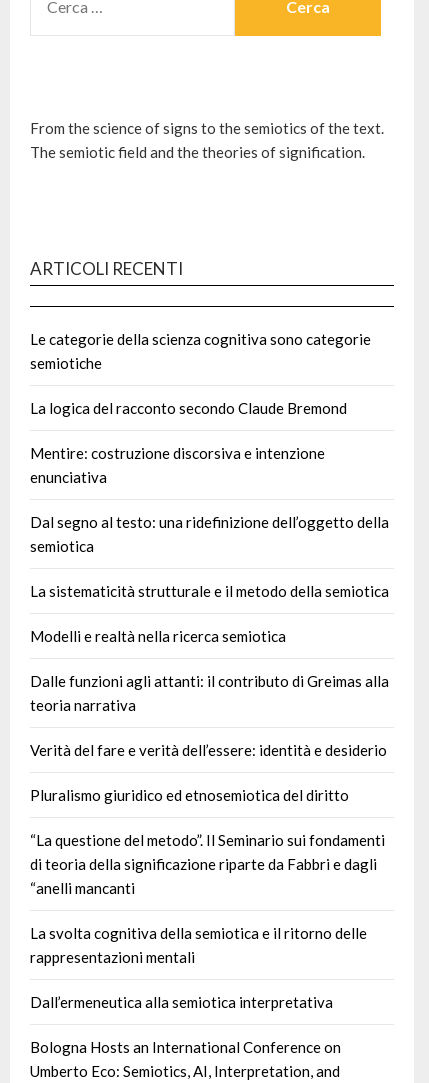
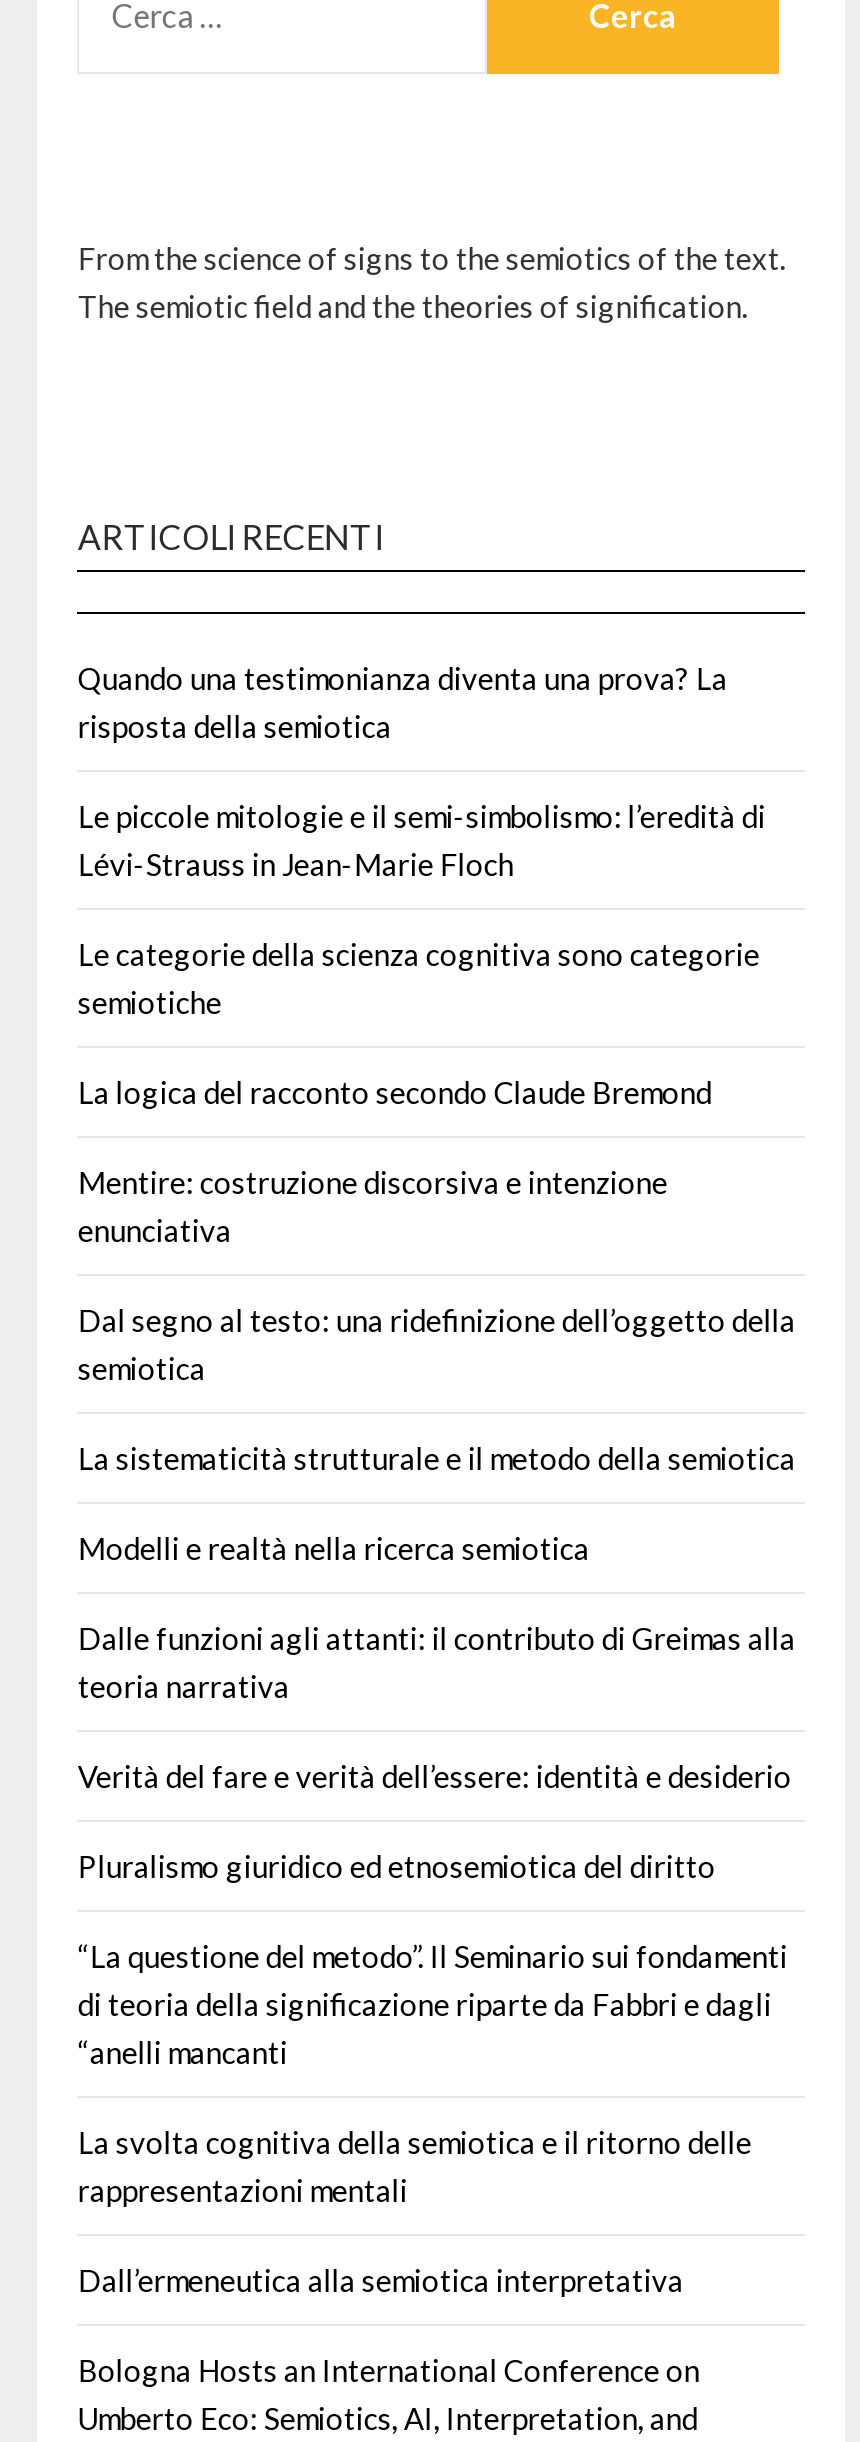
none -> [78,660,766,882] Quando una testimonianza diventa una prova? La | risposta della semiotica | Le piccole mitologie e il semi-simbolismo: l’eredità di | Lévi-Strauss in Jean-Marie Floch

